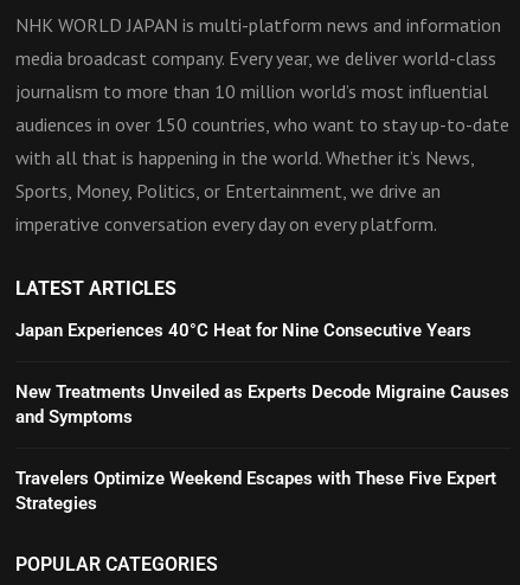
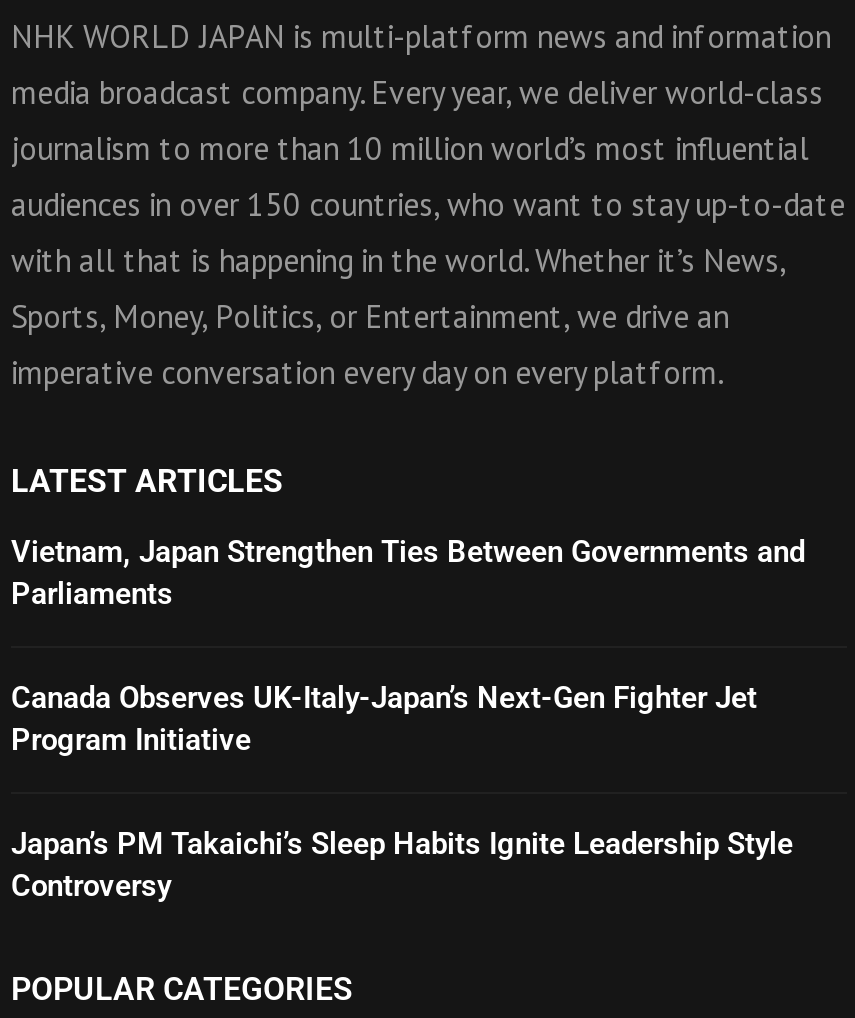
[15,320,471,341] Japan Experiences 40°C Heat for Nine Consecutive Years -> [11,534,805,612] Vietnam, Japan Strengthen Ties Between Governments and | Parliaments
[15,381,509,427] New Treatments Unveiled as Experts Decode Migraine Causes | and Symptoms -> [11,680,757,758] Canada Observes UK-Italy-Japan’s Next-Gen Fighter Jet | Program Initiative
[15,468,496,514] Travelers Optimize Weekend Escapes with These Five Expert | Strategies -> [11,826,793,904] Japan’s PM Takaichi’s Sleep Habits Ignite Leadership Style | Controversy

